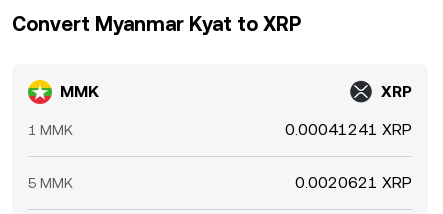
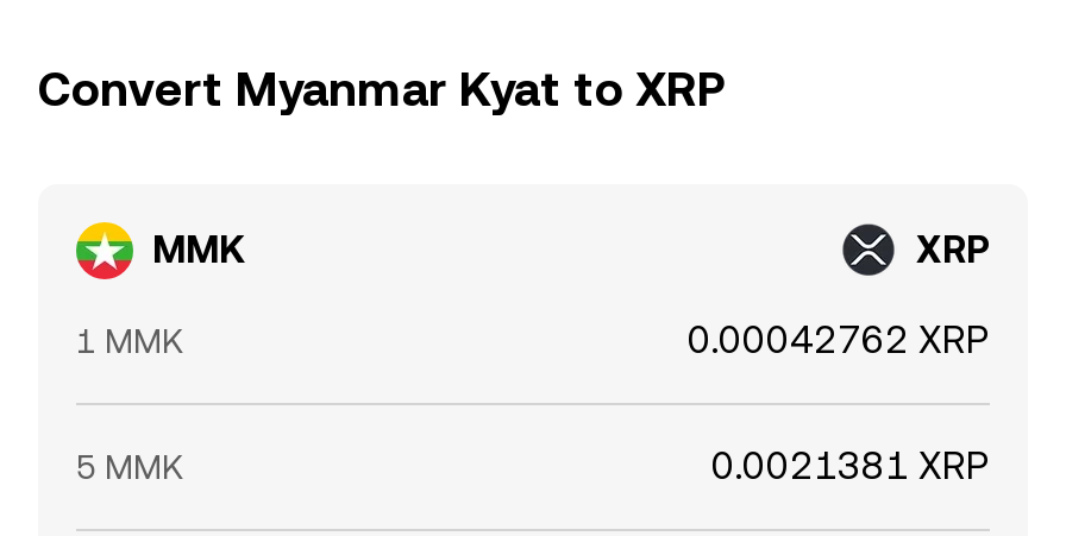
[285,120,412,139] 0.00041241 XRP -> [688,317,990,362] 0.00042762 XRP
[295,173,412,192] 0.0020621 XRP -> [711,443,990,488] 0.0021381 XRP

